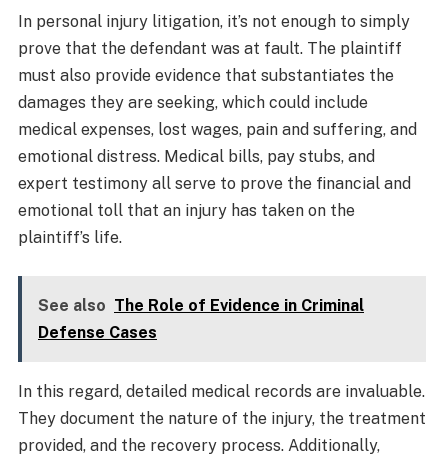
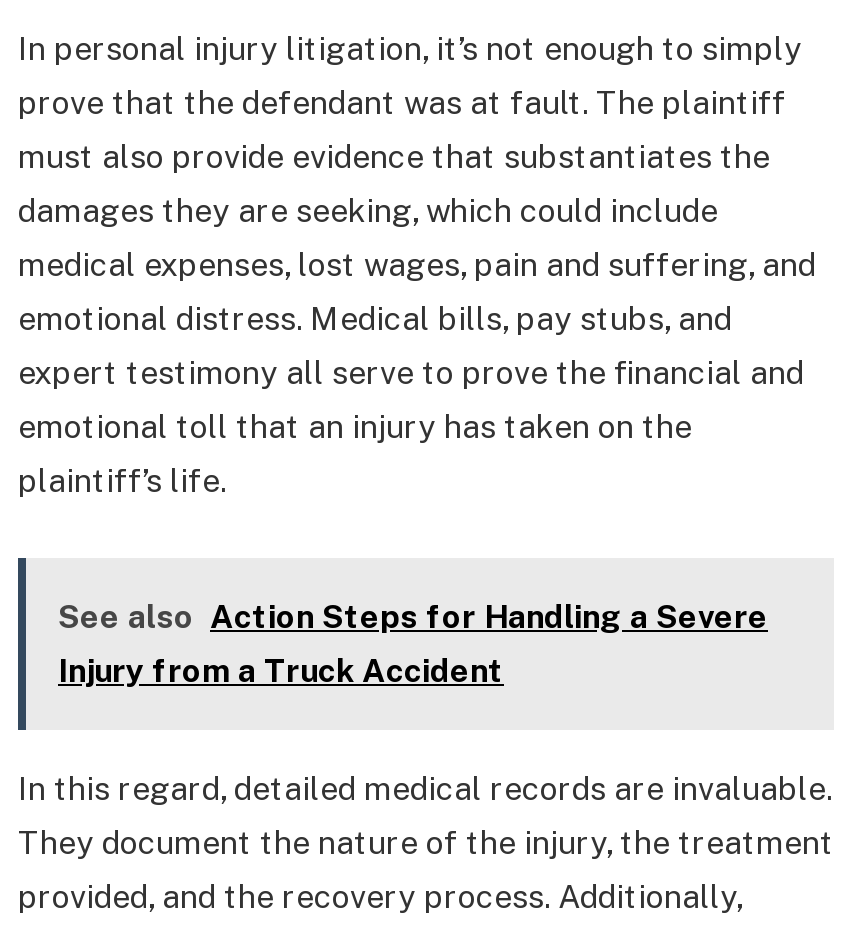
[38,296,364,342] See also The Role of Evidence in Criminal | Defense Cases -> [58,597,768,689] See also Action Steps for Handling a Severe | Injury from a Truck Accident

